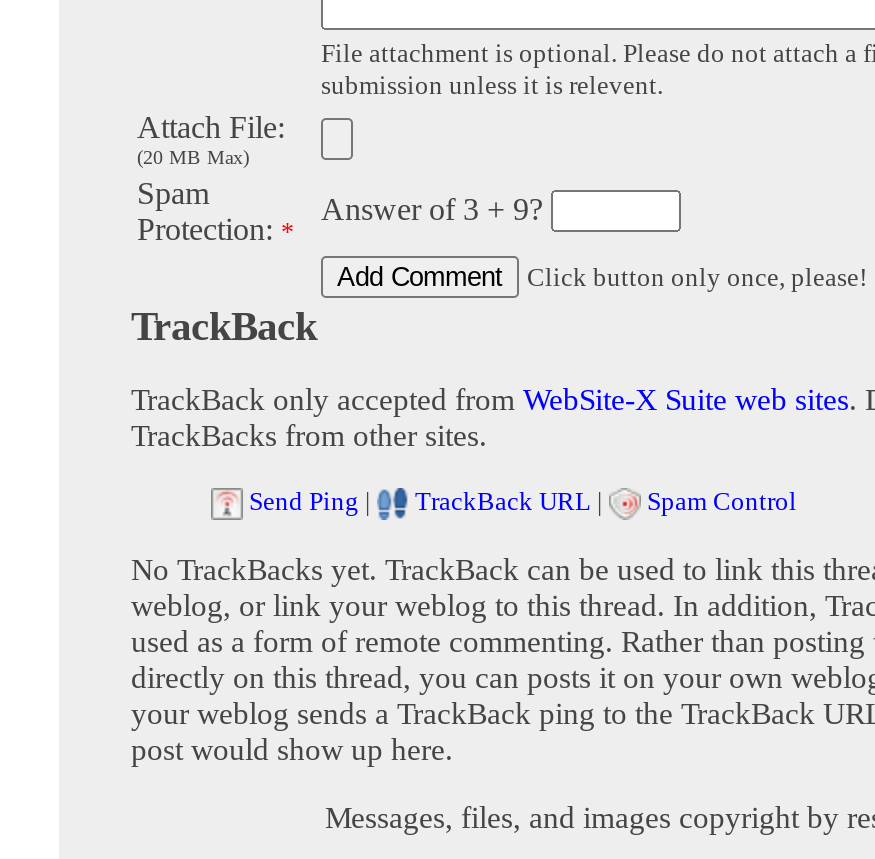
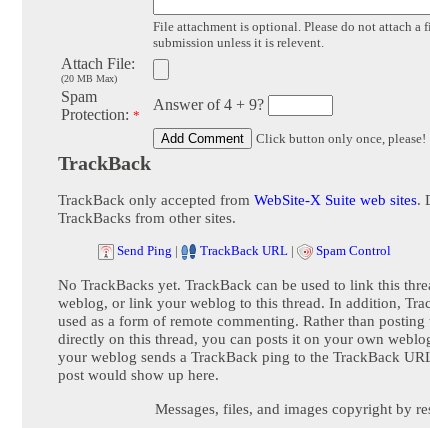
[321,193,551,227] Answer of 3 + 9? -> [153,96,268,113] Answer of 4 + 9?

